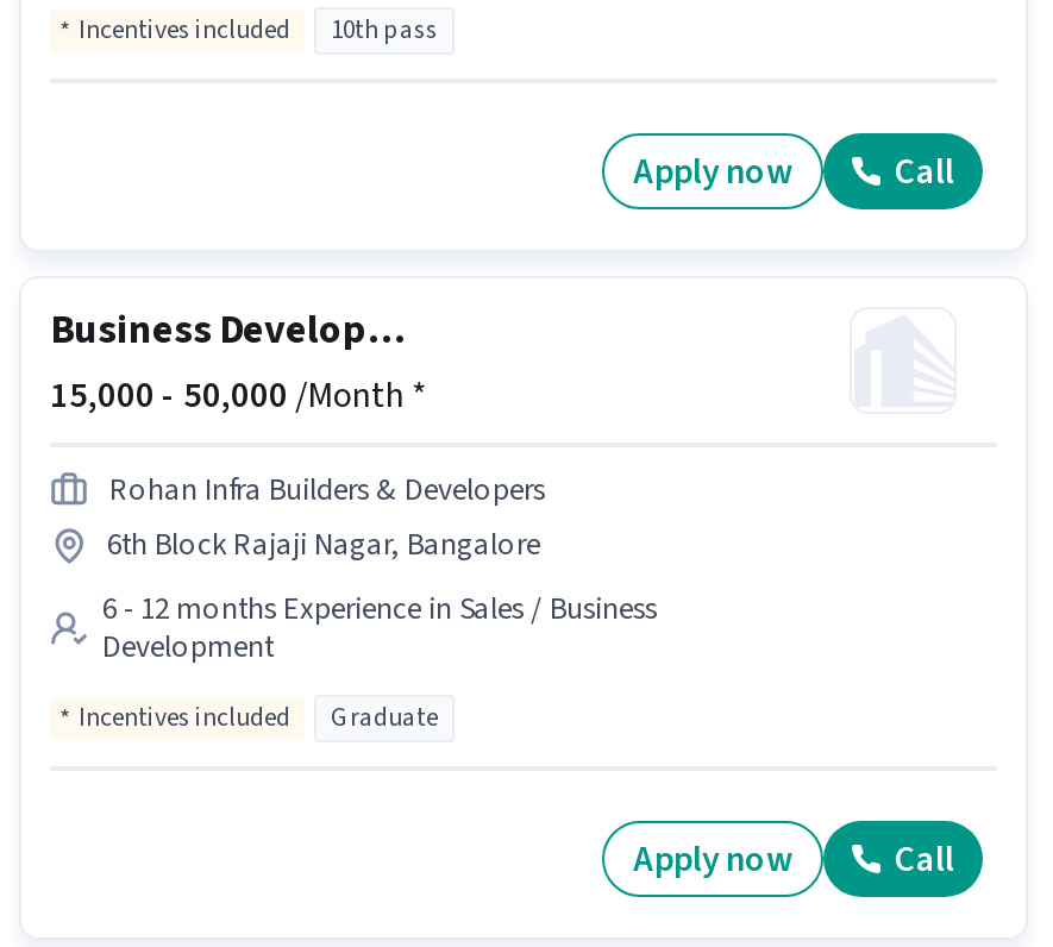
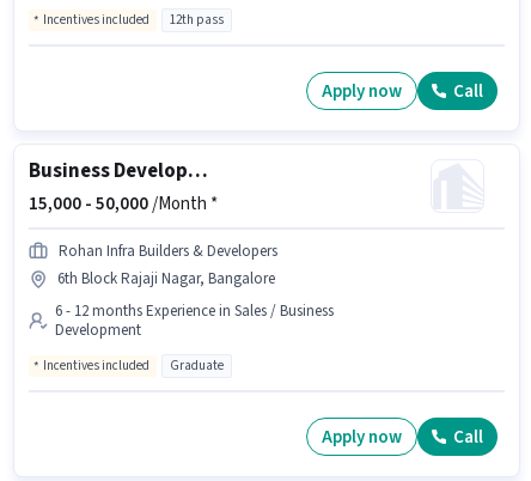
[79,13,438,49] Incentives included 10th pass -> [43,11,224,29] Incentives included 12th pass

